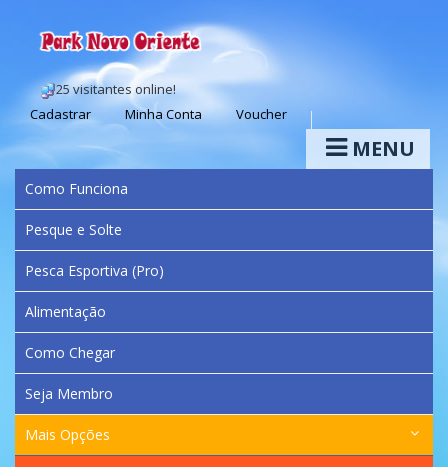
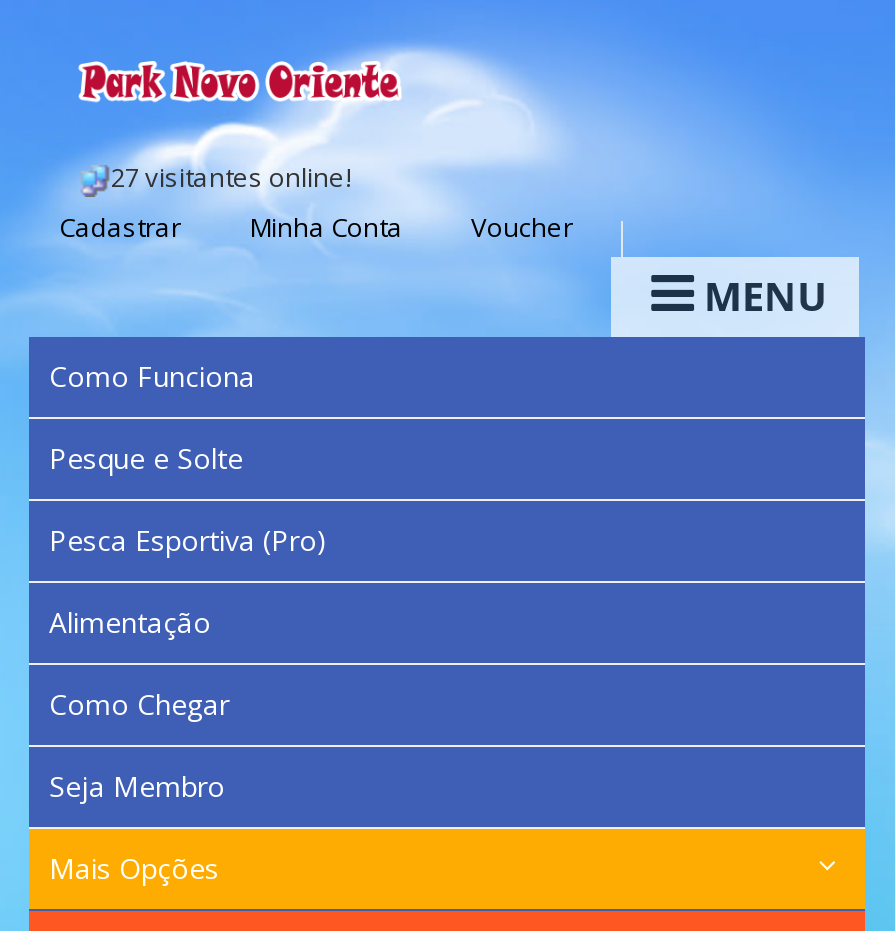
[56,80,176,98] 25 visitantes online! -> [111,159,351,195] 27 visitantes online!

